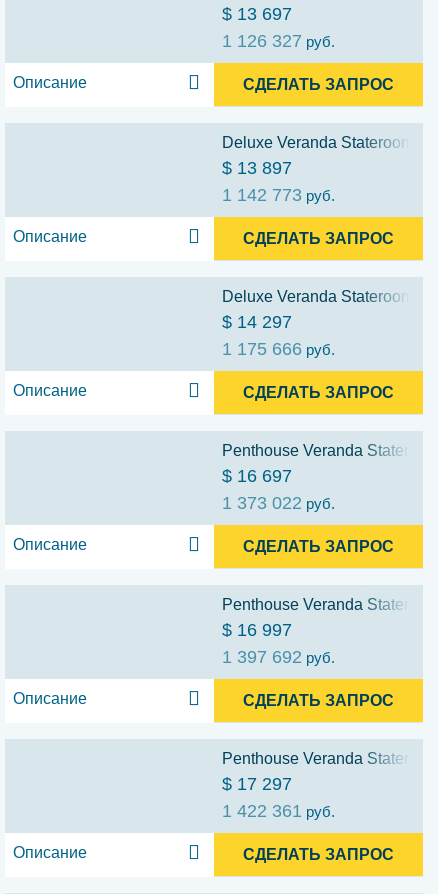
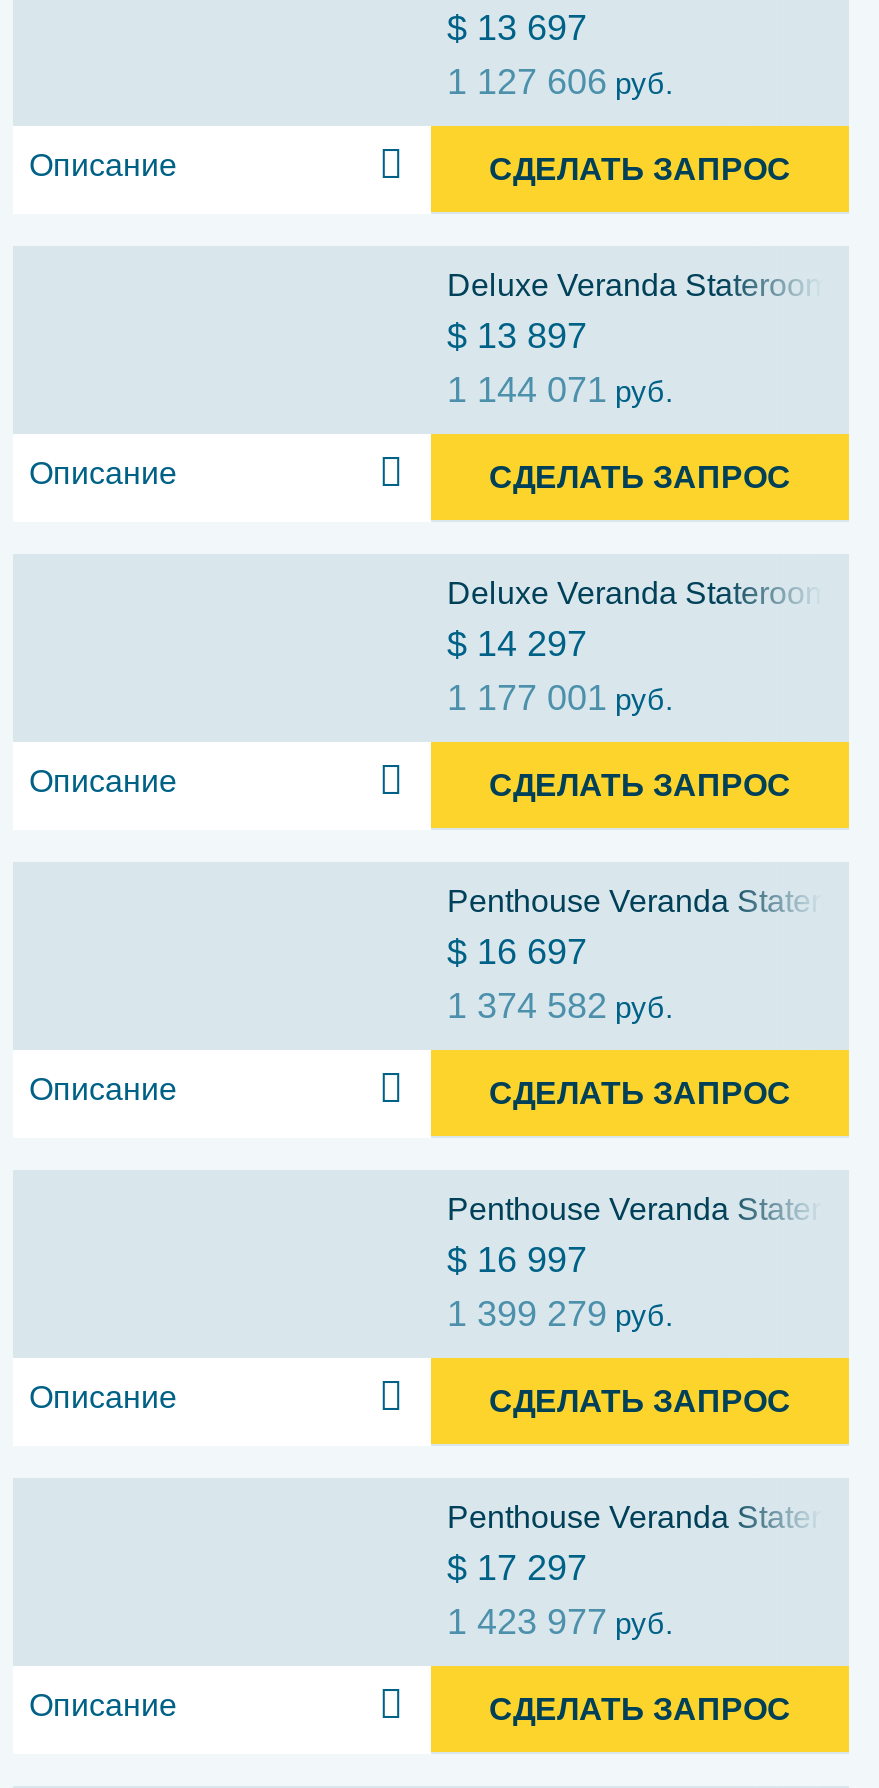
[222,31,335,51] 1 126 327 руб. -> [447,62,673,102] 1 127 606 руб.
[222,185,335,205] 1 142 773 руб. -> [447,370,673,410] 1 144 071 руб.
[222,339,335,359] 1 175 666 руб. -> [447,678,673,718] 1 177 001 руб.
[222,493,335,513] 1 373 022 руб. -> [447,986,673,1026] 1 374 582 руб.
[222,647,335,667] 1 397 692 руб. -> [447,1294,673,1334] 1 399 279 руб.
[222,801,335,821] 1 422 361 руб. -> [447,1602,673,1642] 1 423 977 руб.

